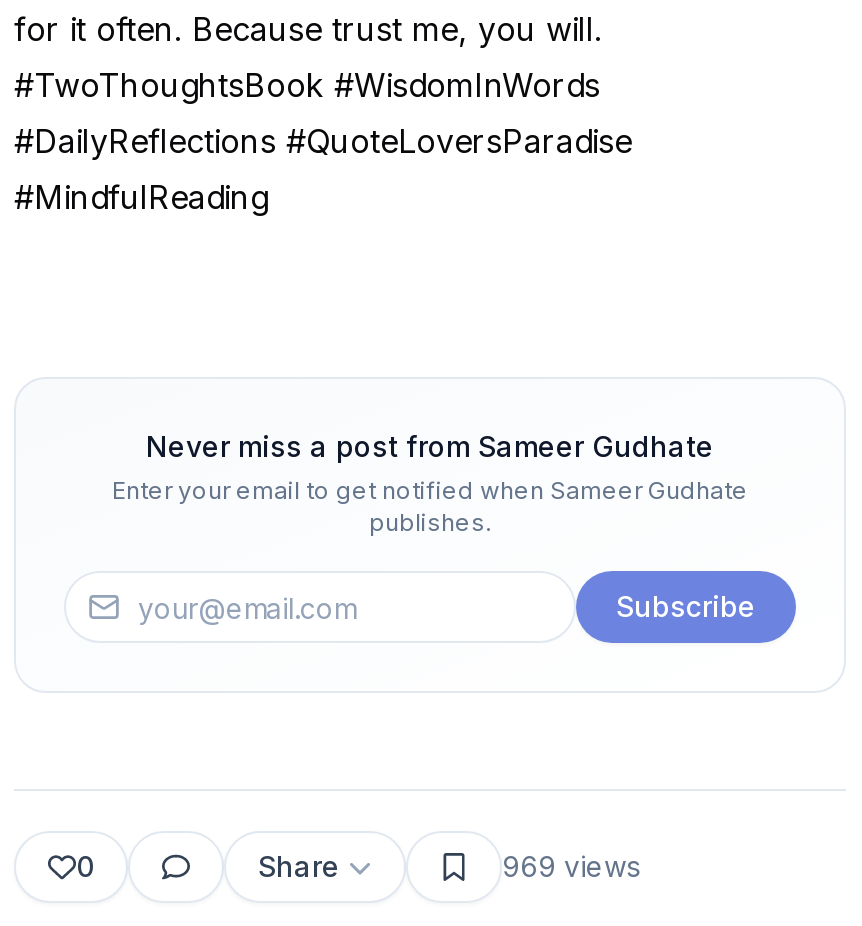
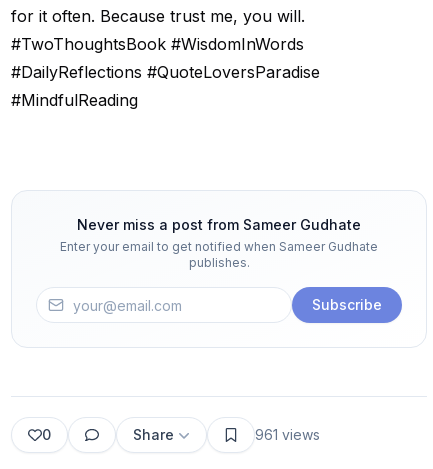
[502,849,640,883] 969 views -> [255,426,320,443] 961 views

